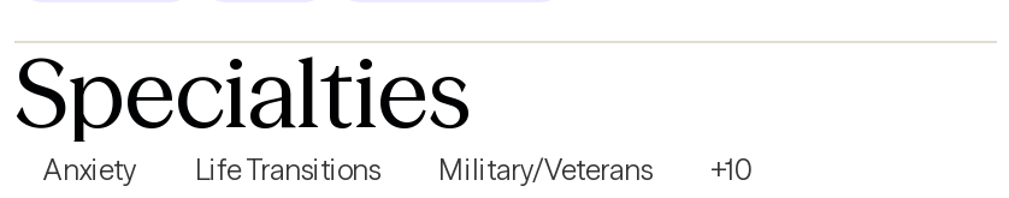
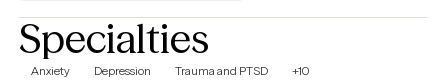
[195,151,653,187] Life Transitions | Military/Veterans -> [94,63,268,78] Depression | Trauma and PTSD

